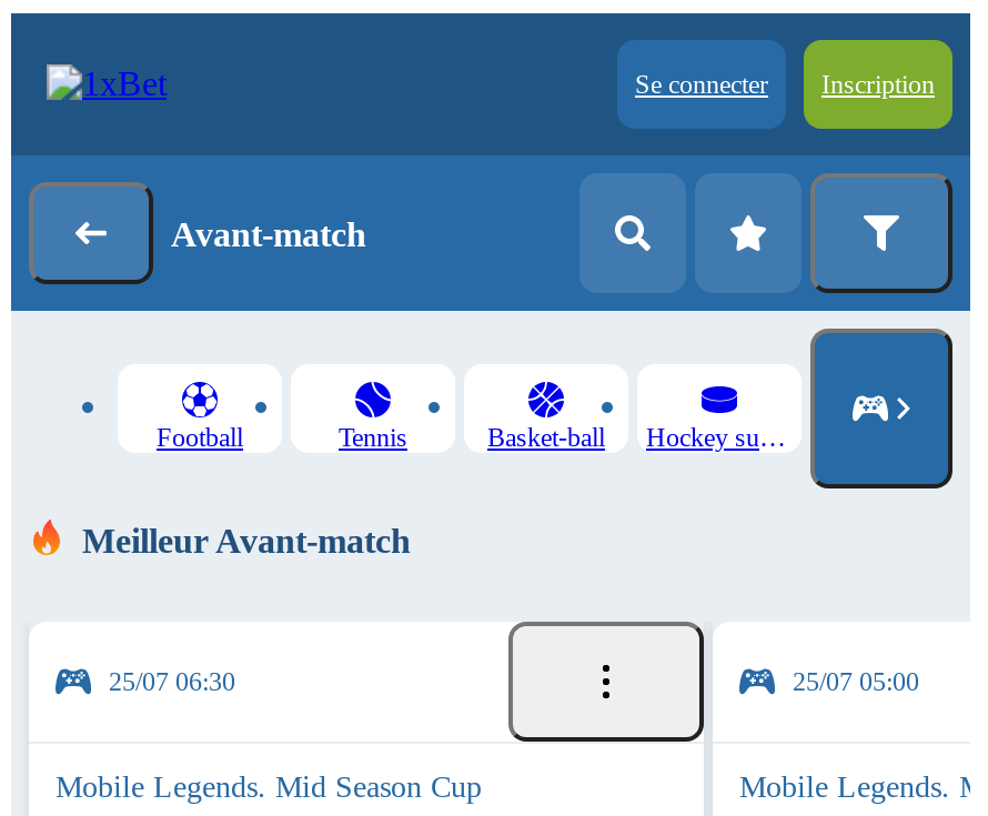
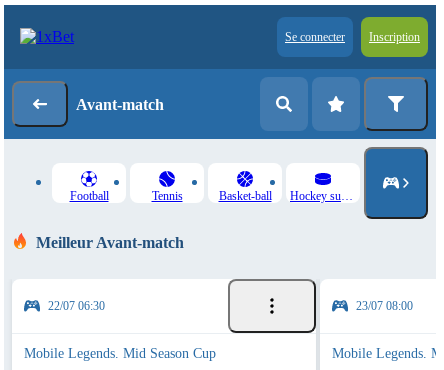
[109,666,235,697] 25/07 06:30 -> [48,299,105,313] 22/07 06:30
[793,666,919,697] 25/07 05:00 -> [356,299,413,313] 23/07 08:00

